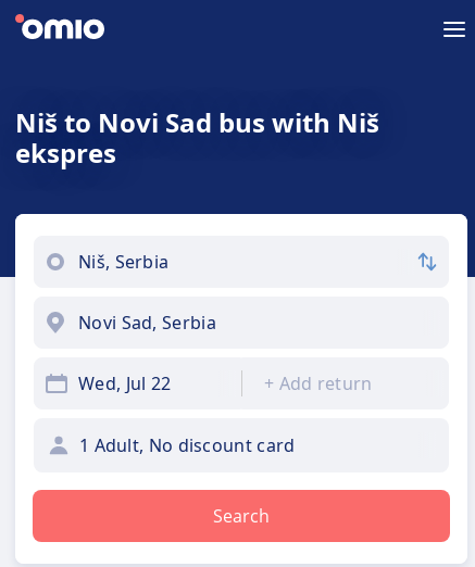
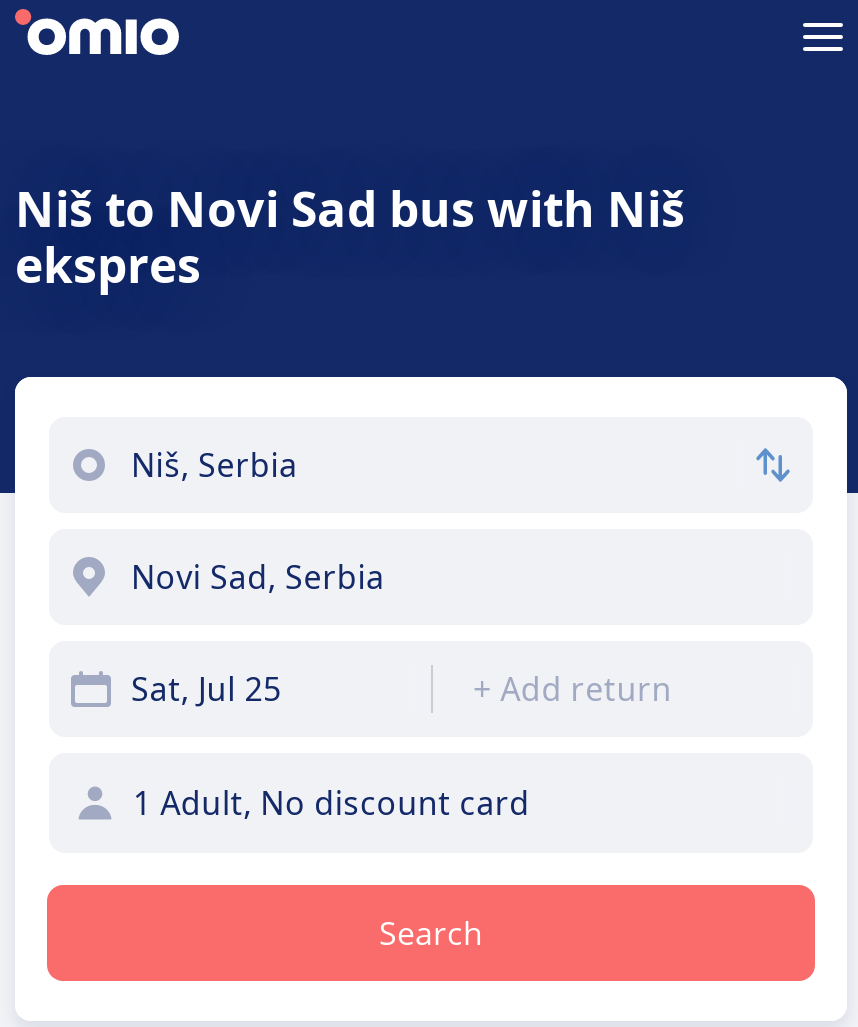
[78,371,171,395] Wed, Jul 22 -> [131,667,282,711] Sat, Jul 25

